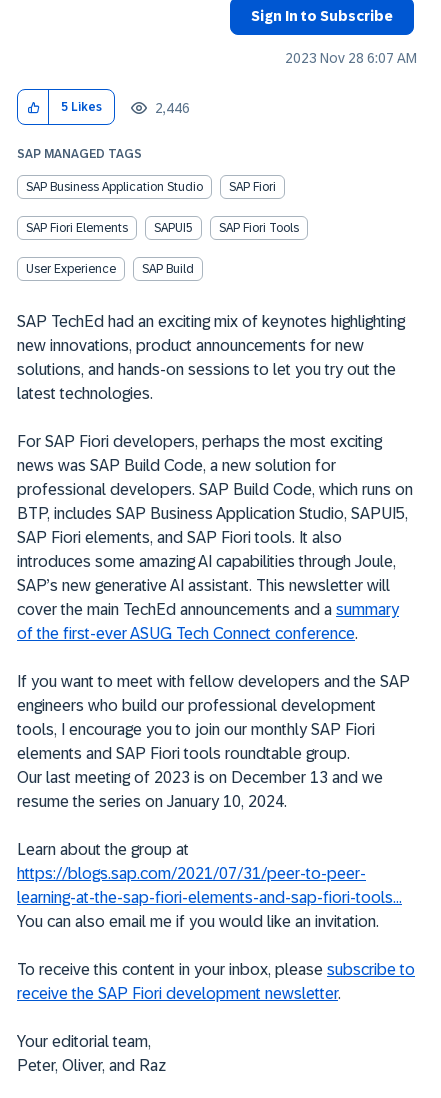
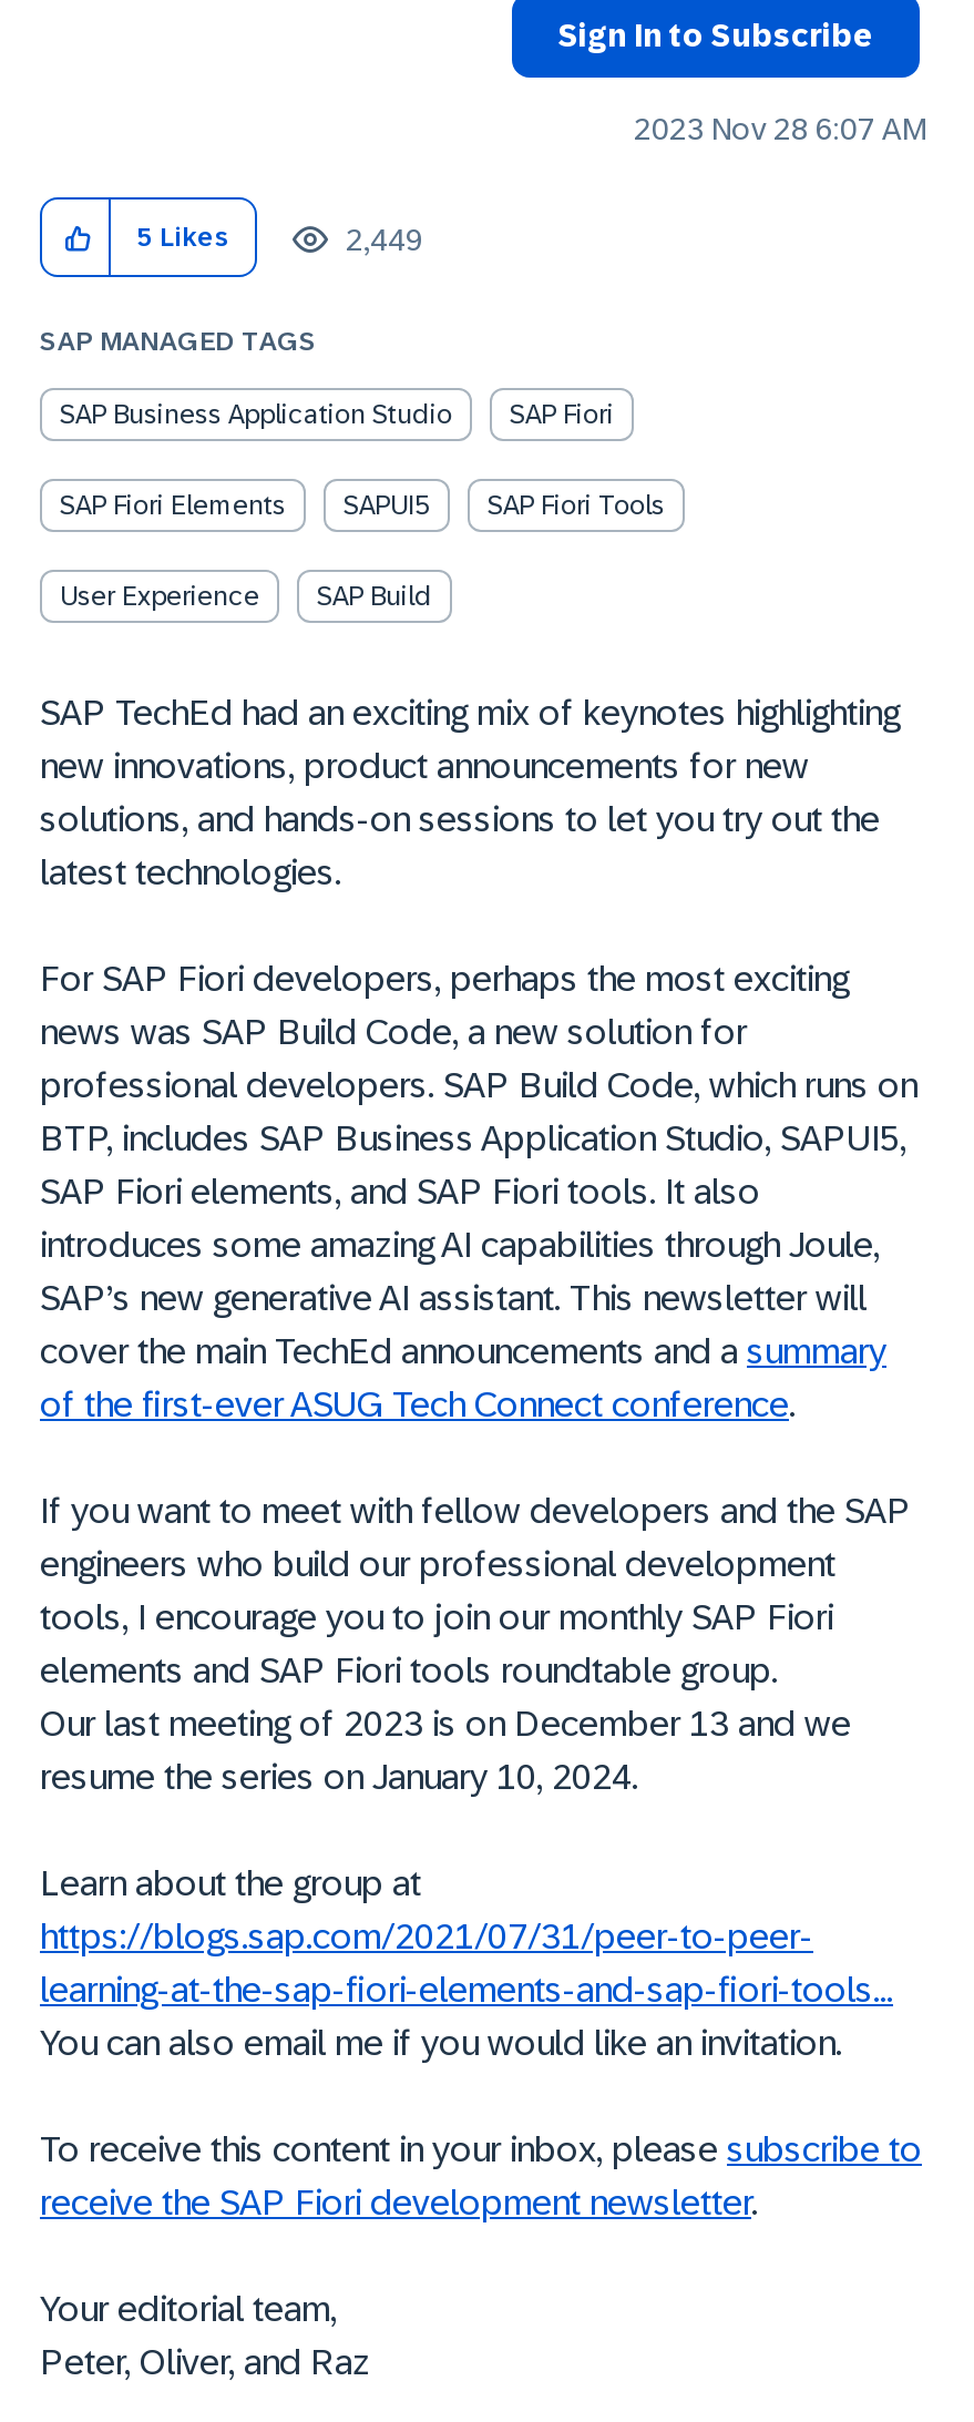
[155,100,190,116] 2,446 -> [346,221,423,257] 2,449

